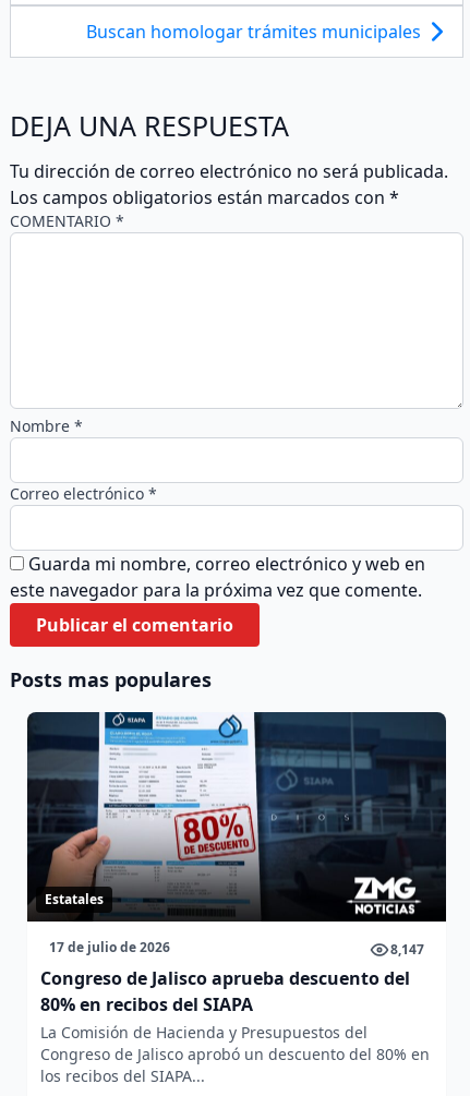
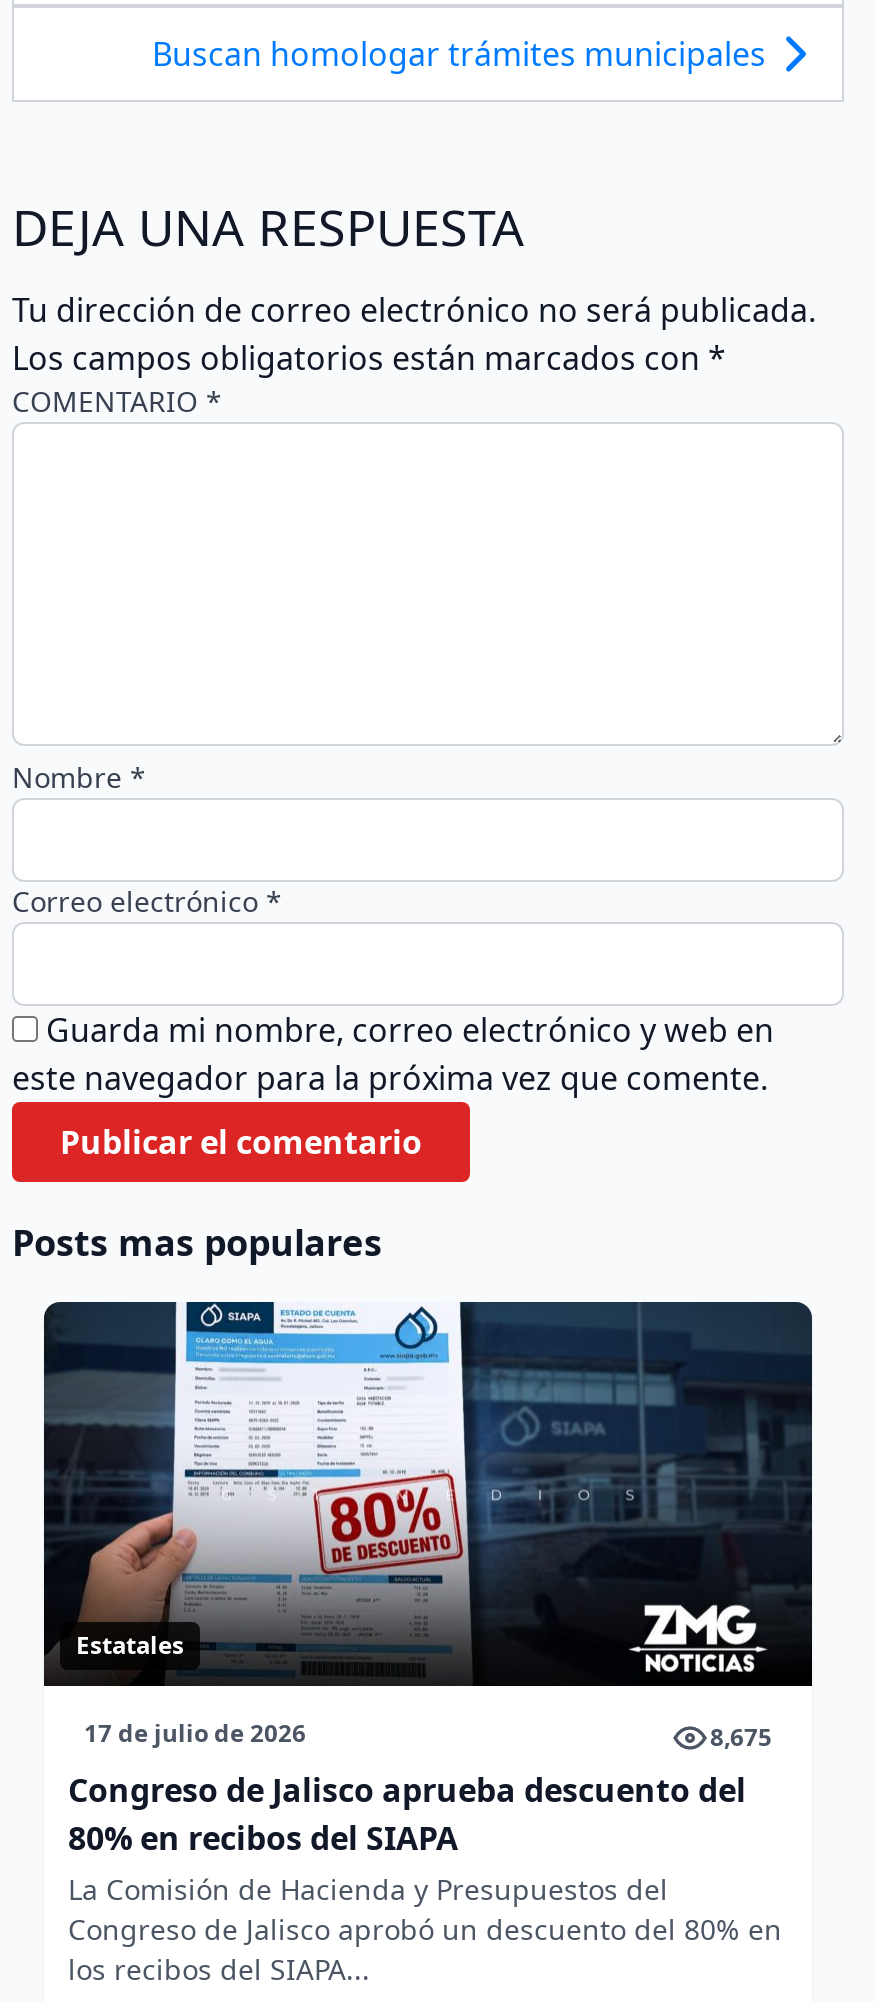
[390,940,424,959] 8,147 -> [710,1721,772,1755] 8,675

